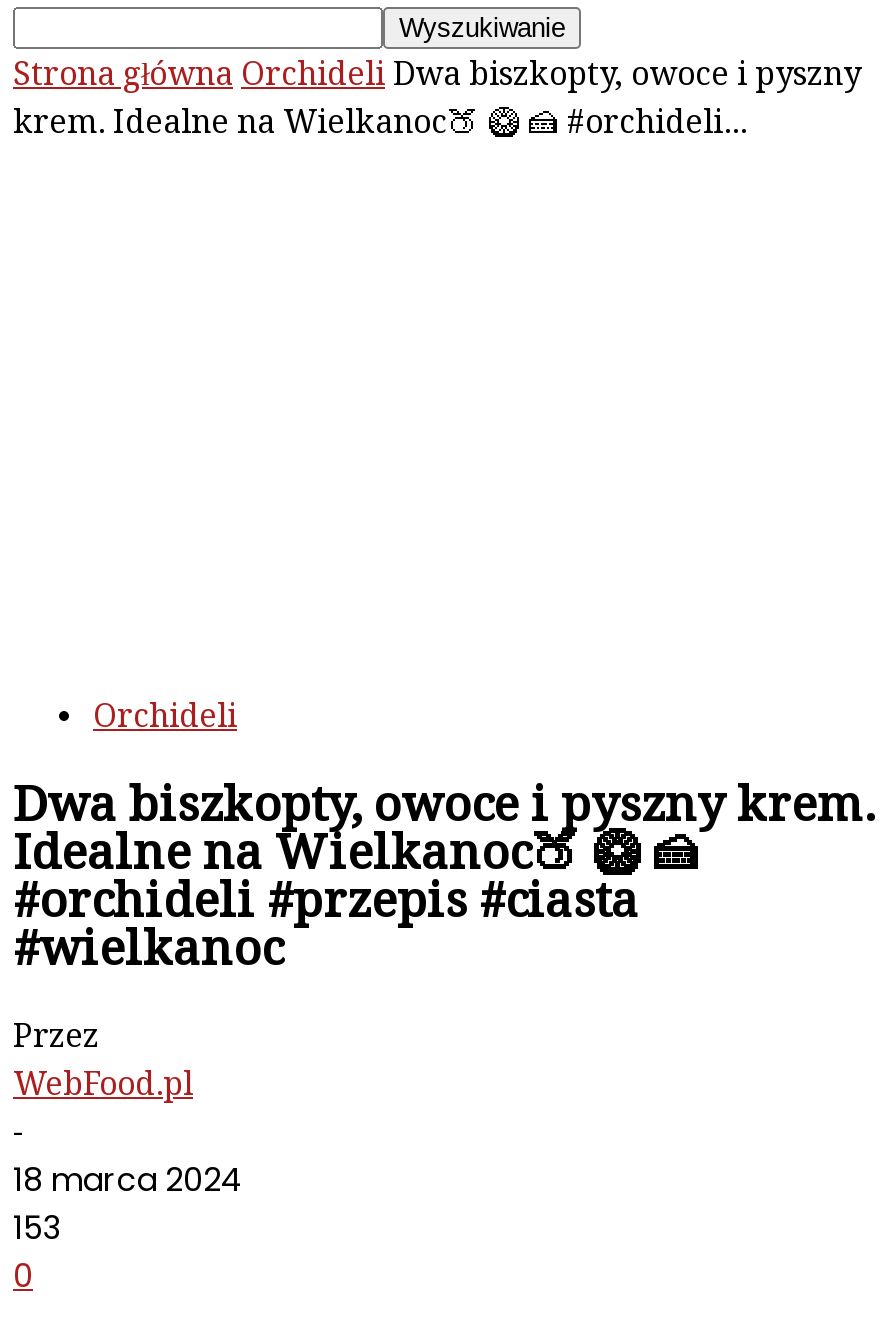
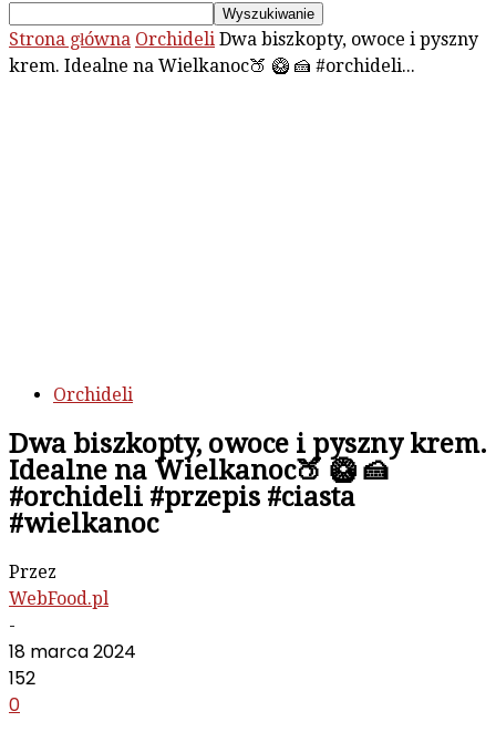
[13,1205,61,1251] 153 -> [9,665,35,691] 152

